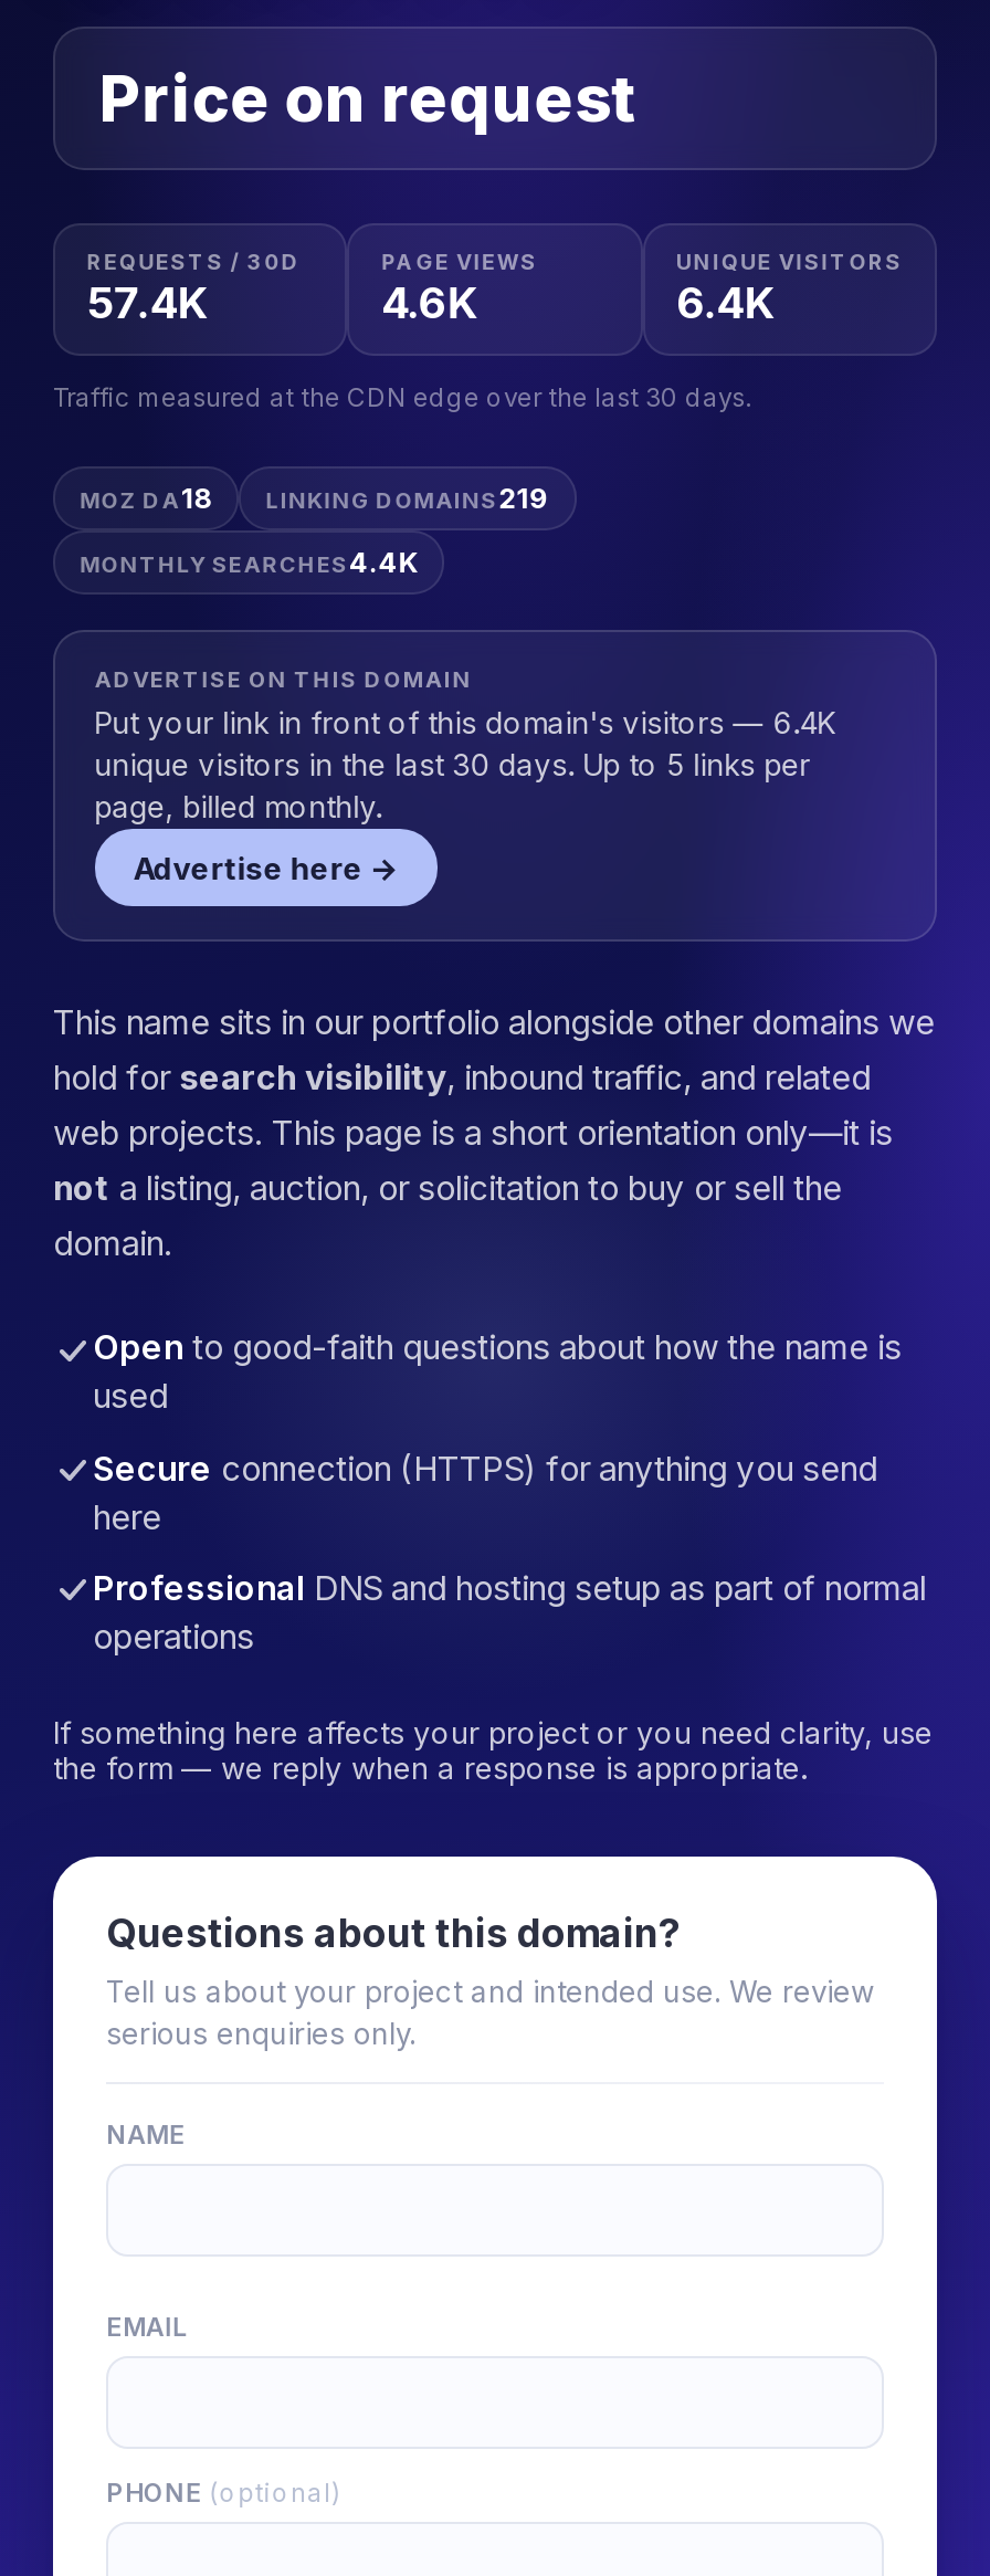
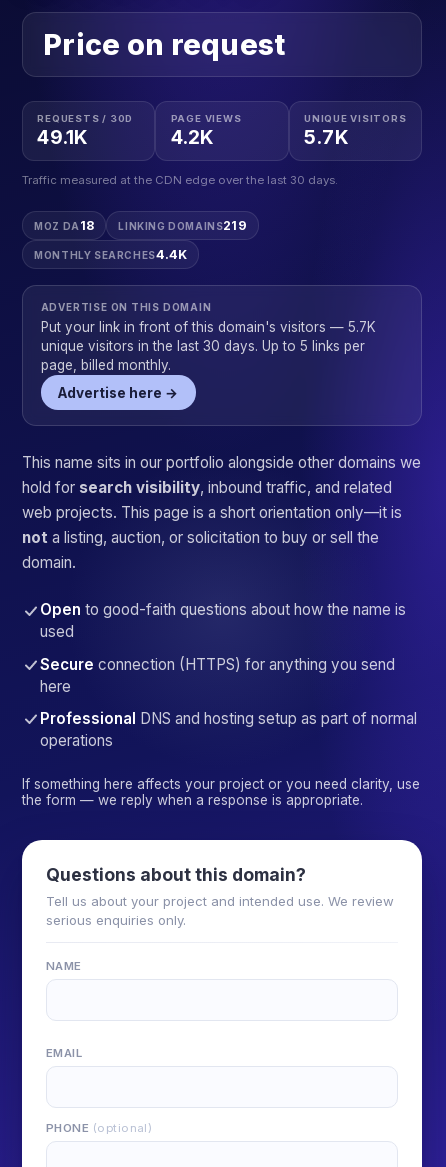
[87,277,209,330] 57.4K -> [37,125,88,149] 49.1K
[382,277,478,330] 4.6K -> [171,125,214,149] 4.2K
[676,277,775,330] 6.4K -> [304,125,349,149] 5.7K
[94,705,837,740] Put your link in front of this domain's visitors — 6.4K -> [41,319,376,335] Put your link in front of this domain's visitors — 5.7K

